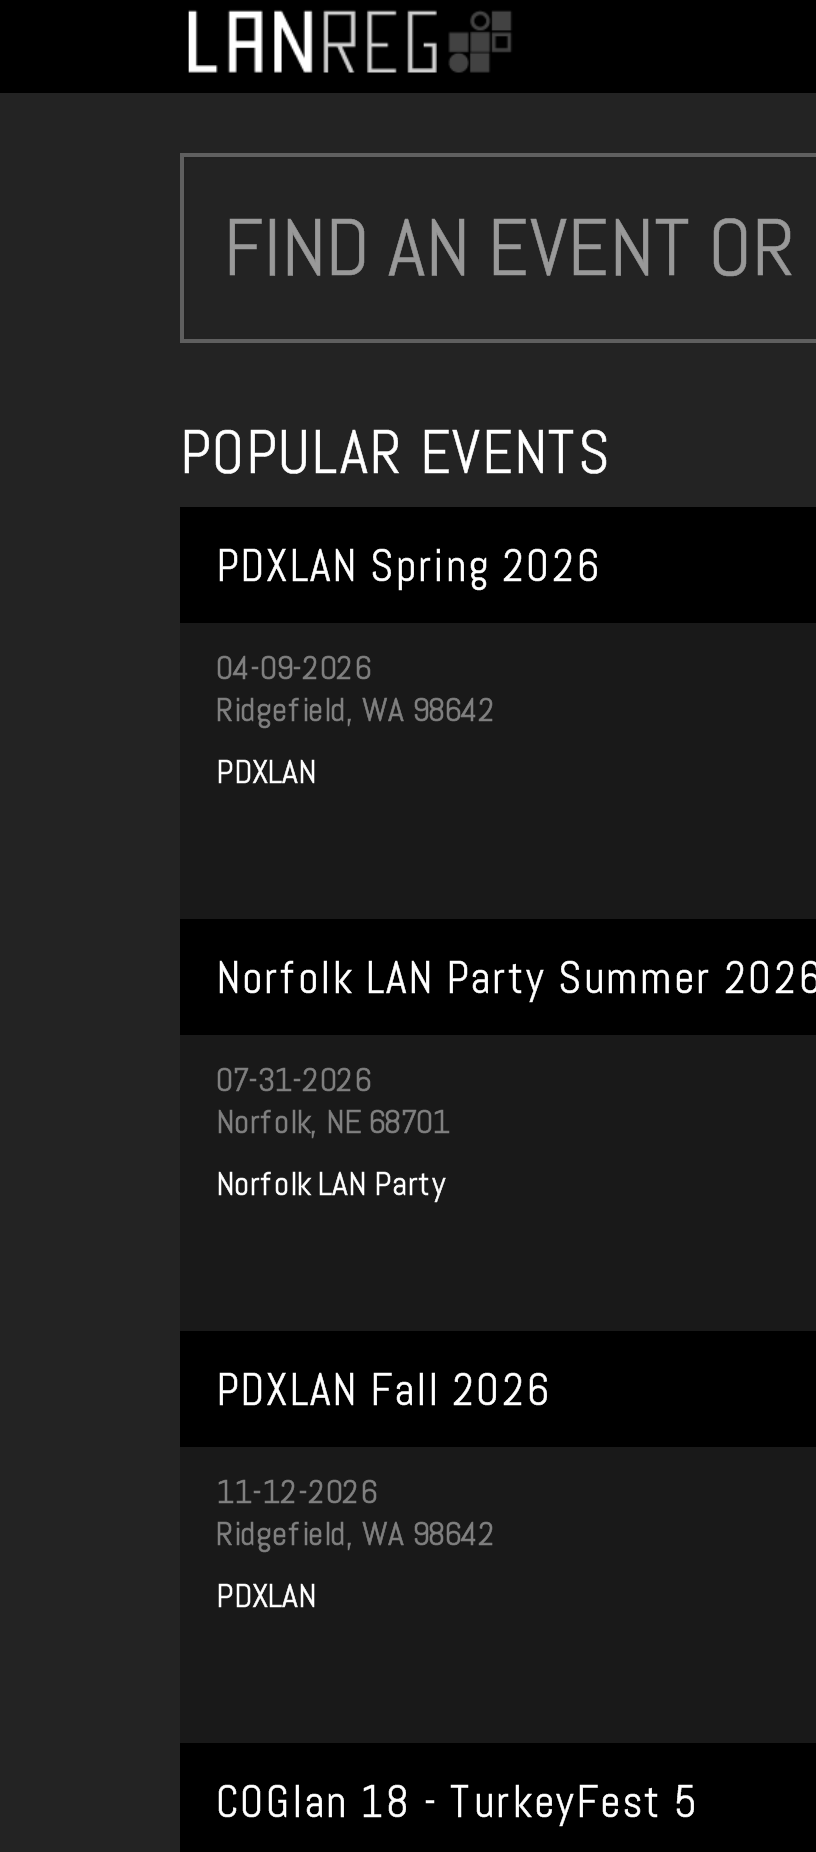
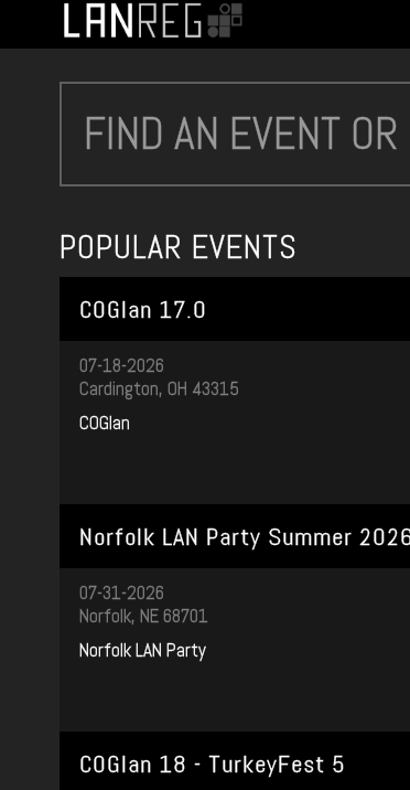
[216,537,600,593] PDXLAN Spring 2026 -> [79,293,207,324] COGlan 17.0
[216,645,496,793] 04-09-2026 | Ridgefield, WA 98642 | PDXLAN -> [79,353,239,435] 07-18-2026 | Cardington, OH 43315 | COGlan
[216,1361,550,1617] PDXLAN Fall 2026 | 11-12-2026 | Ridgefield, WA 98642 | PDXLAN -> none

